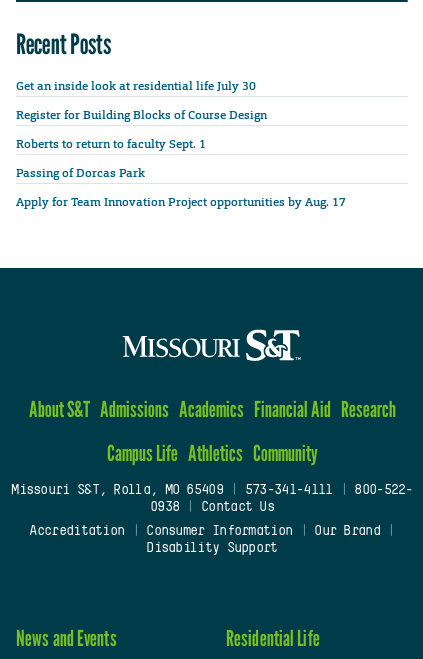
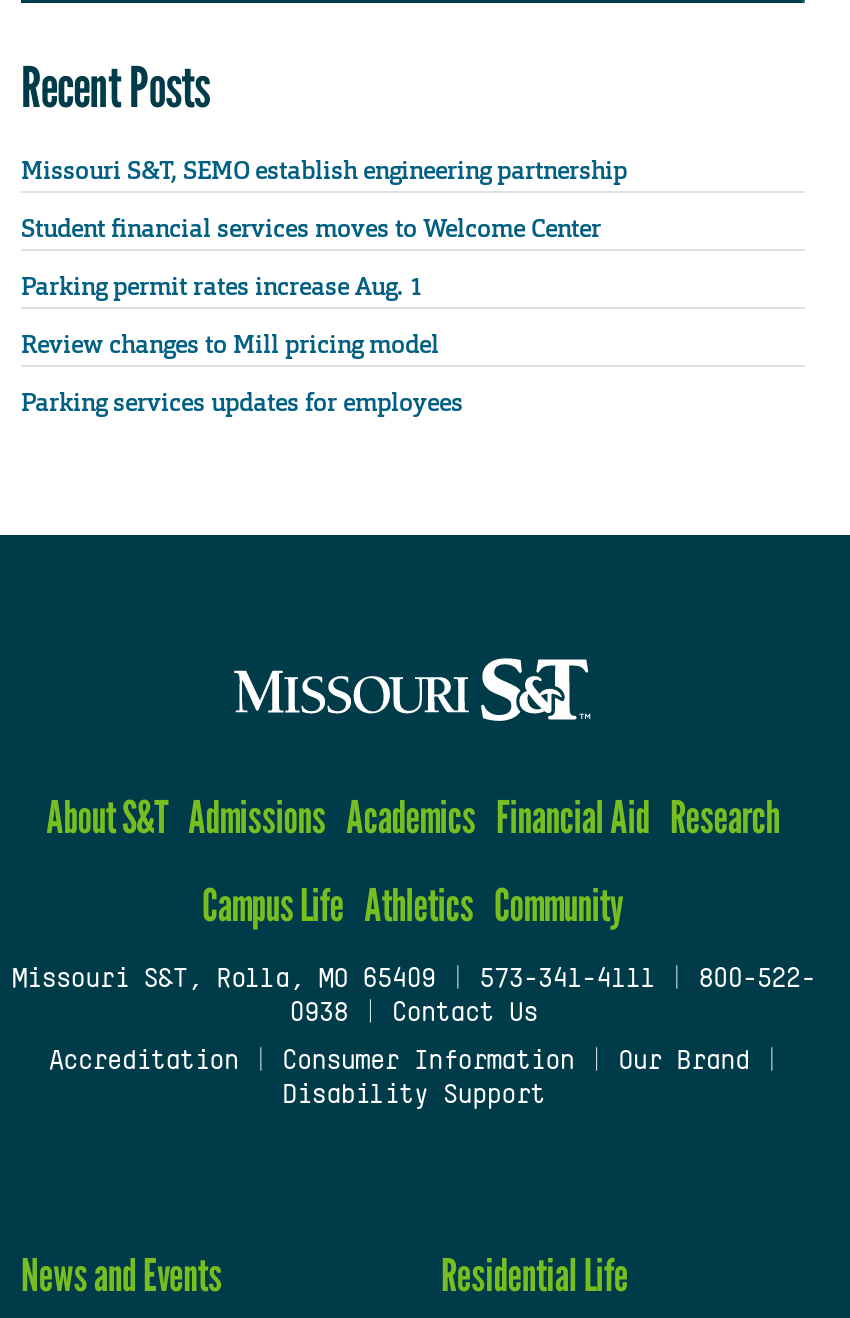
[16,78,256,94] Get an inside look at residential life July 30 -> [21,154,627,186] Missouri S&T, SEMO establish engineering partnership
[16,107,267,123] Register for Building Blocks of Course Design -> [21,212,601,244] Student financial services moves to Welcome Center
[16,136,209,152] Roberts to return to faculty Sept. 1 -> [21,271,423,303] Parking permit rates increase Aug. 1
[16,165,145,181] Passing of Dorcas Park -> [21,329,439,361] Review changes to Mill pricing model
[16,194,346,210] Apply for Team Innovation Project opportunities by Aug. 17 -> [21,387,463,419] Parking services updates for employees

